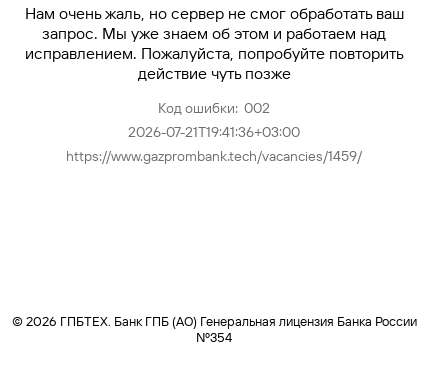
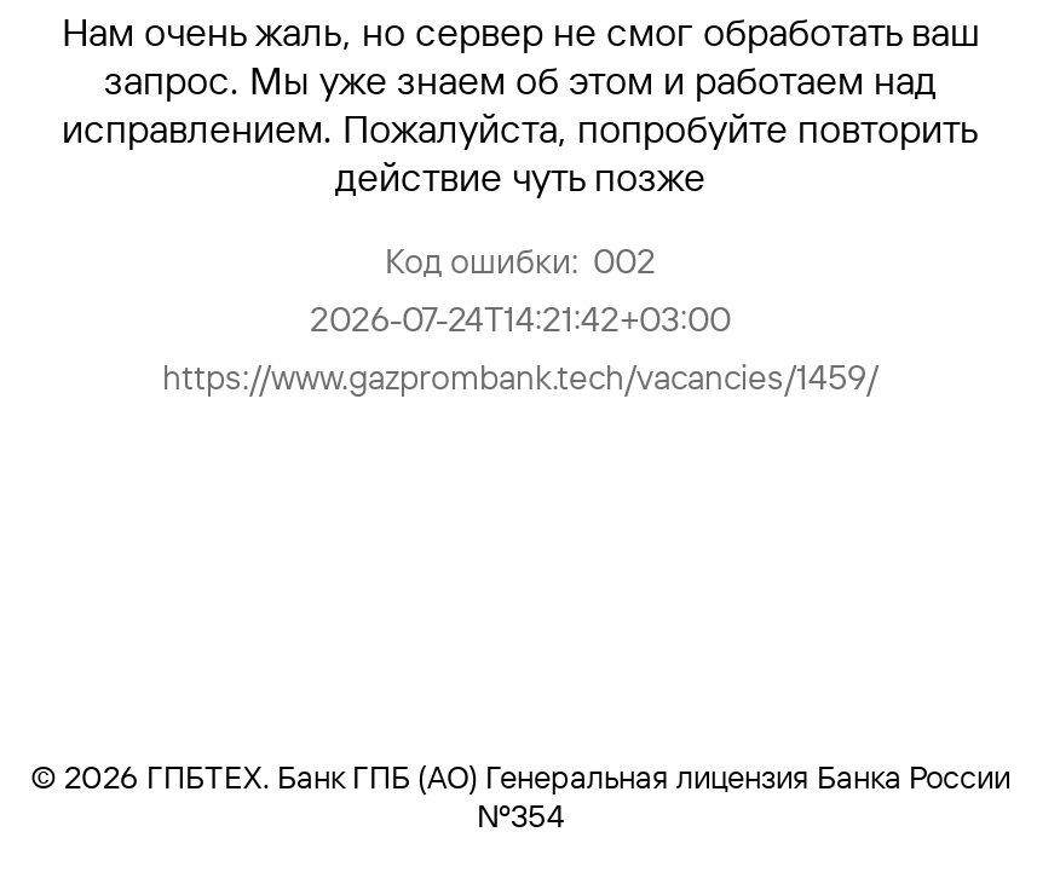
[128,124,300,140] 2026-07-21T19:41:36+03:00 -> [310,300,731,339] 2026-07-24T14:21:42+03:00

